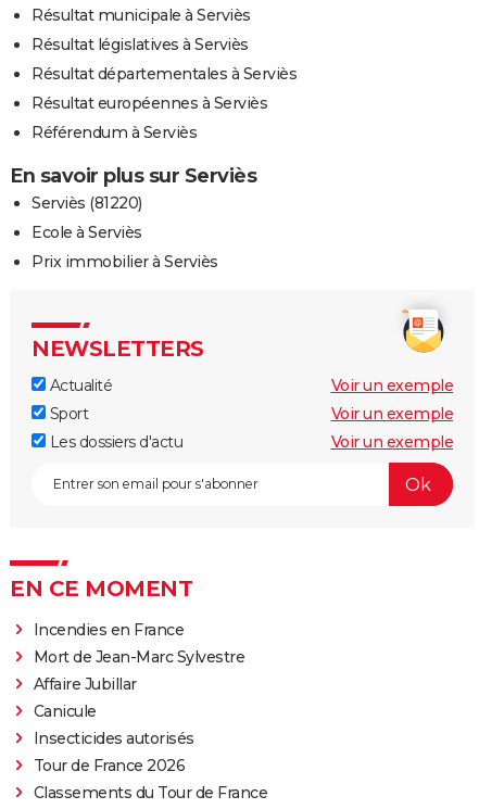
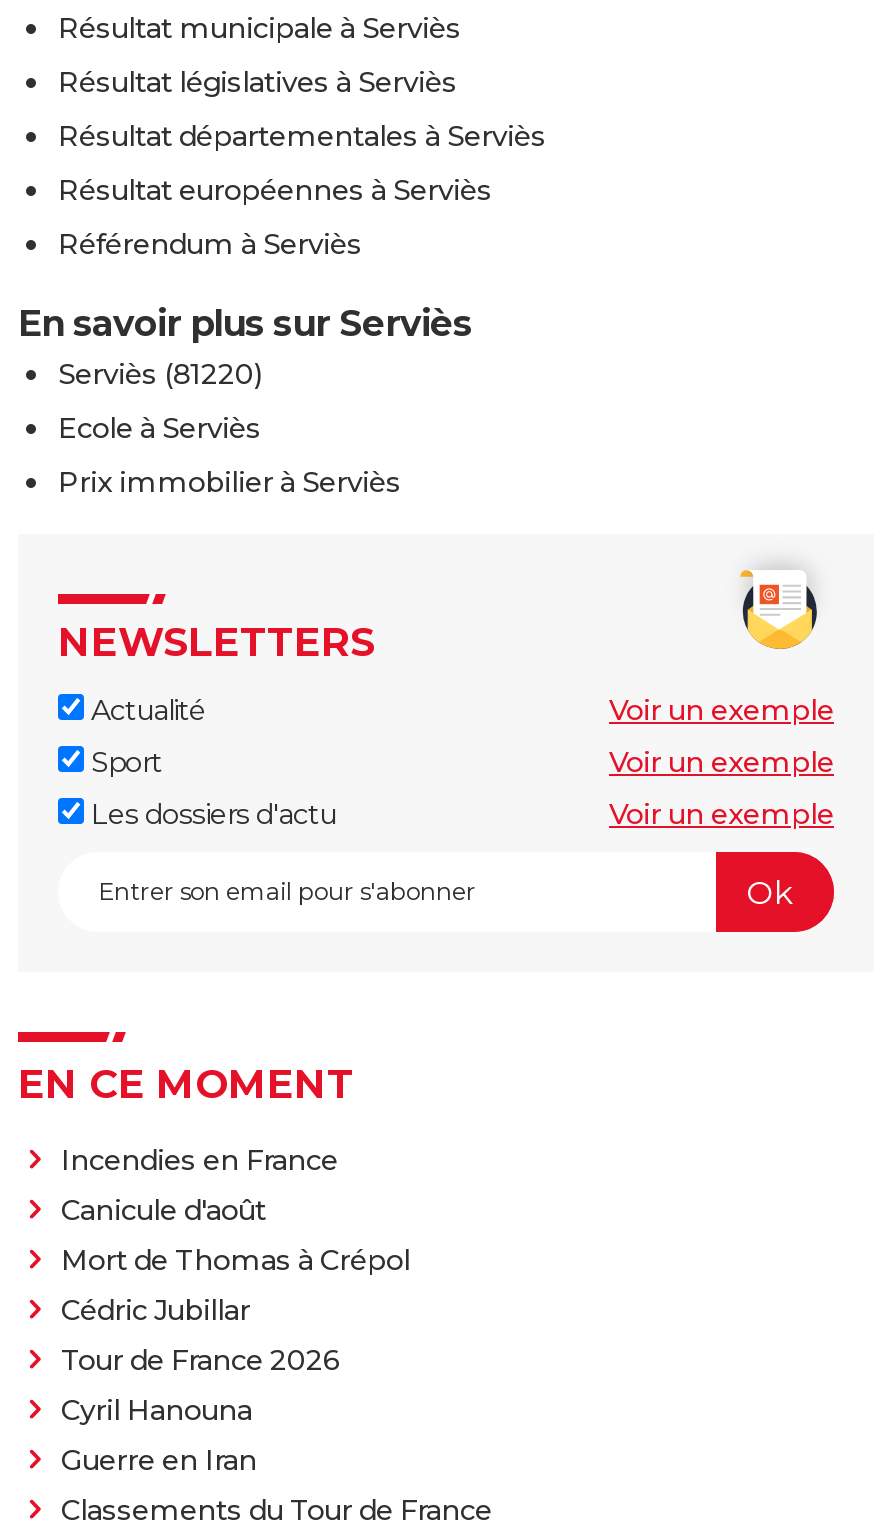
[33,648,244,749] Mort de Jean-Marc Sylvestre | Affaire Jubillar | Canicule | Insecticides autorisés -> [61,1193,410,1329] Canicule d'août | Mort de Thomas à Crépol | Cédric Jubillar
moved [33,756,185,776] -> [61,1343,340,1379]: Tour de France 2026
none -> [61,1393,257,1479] Cyril Hanouna | Guerre en Iran

